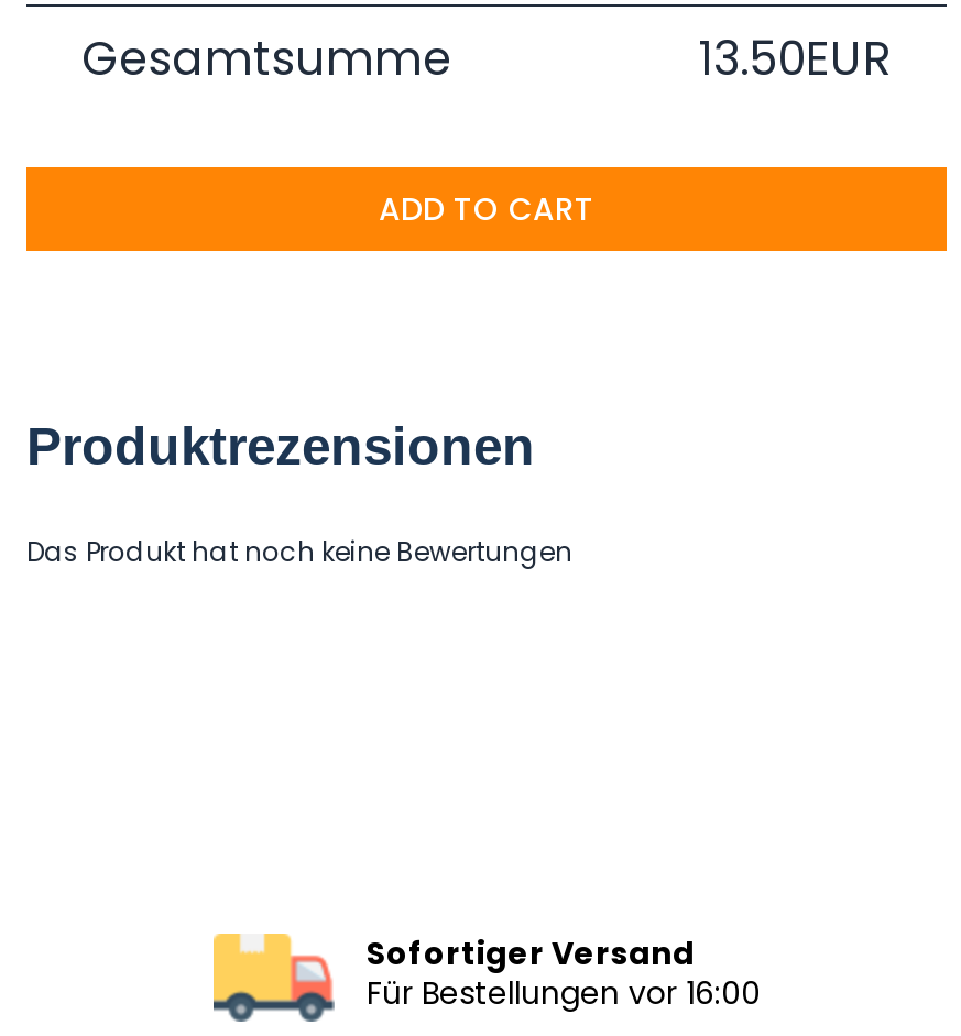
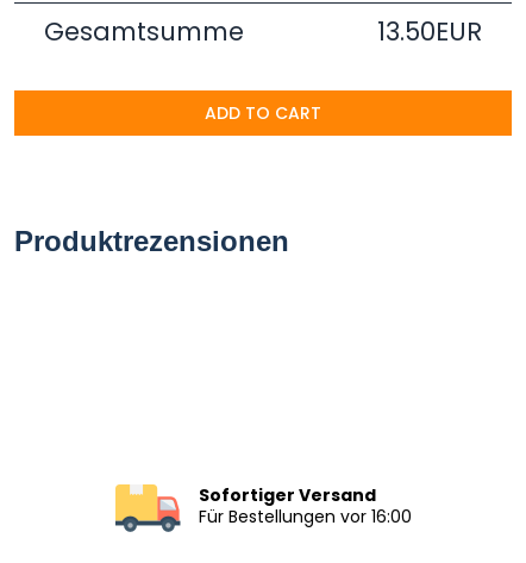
[26,533,572,571] Das Produkt hat noch keine Bewertungen -> none

